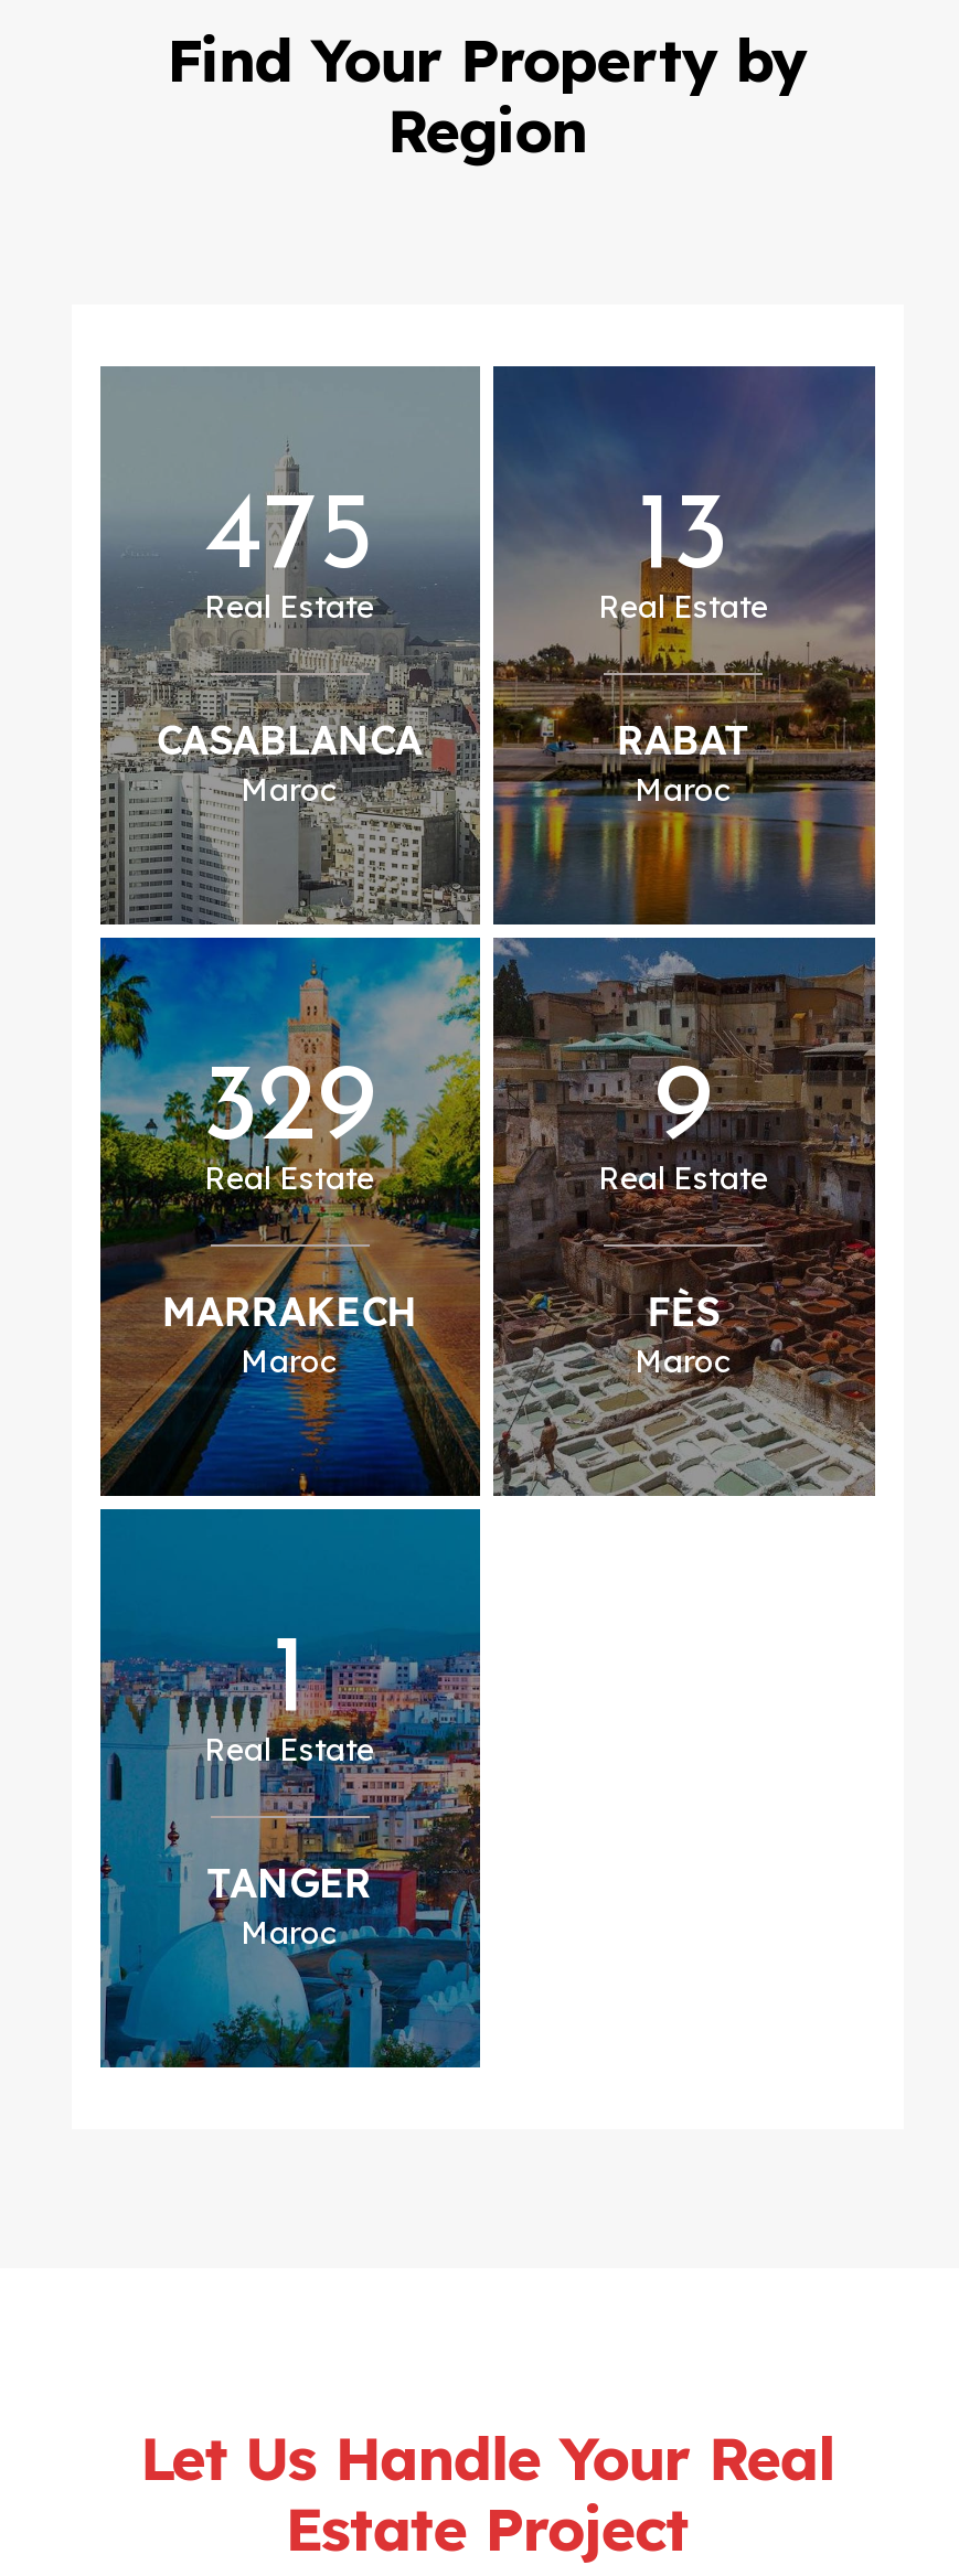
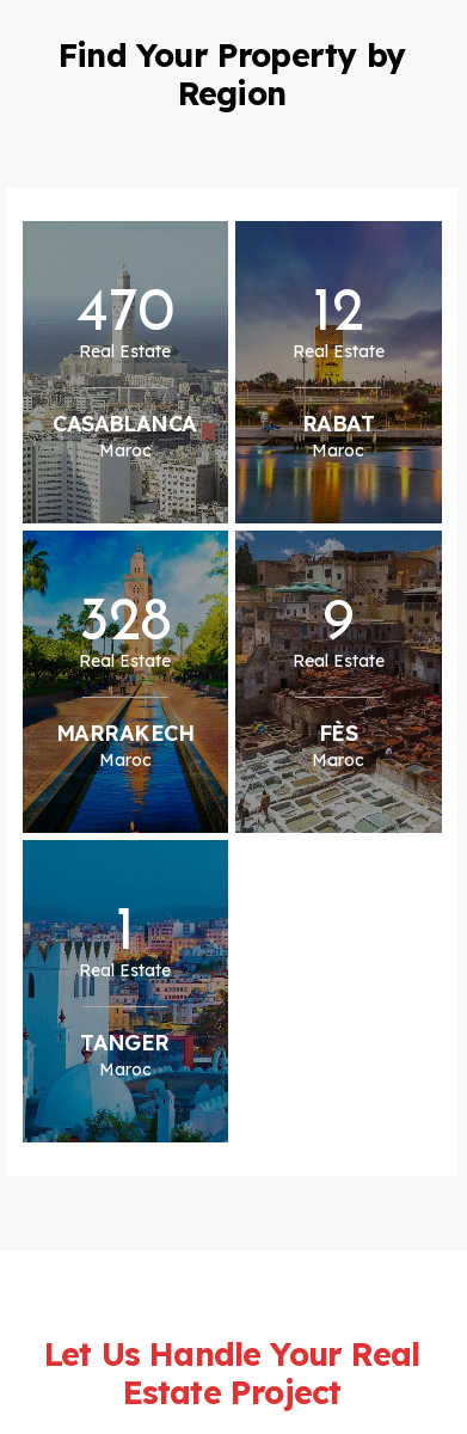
[204,482,374,595] 475 -> [76,284,174,345] 470
[637,482,729,595] 13 -> [312,284,364,345] 12
[202,1054,376,1166] 329 -> [79,593,171,654] 328

